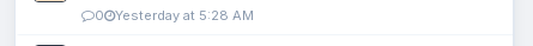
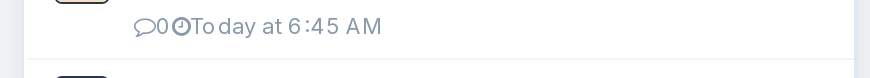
[115,7,254,24] Yesterday at 5:28 AM -> [190,12,382,40] Today at 6:45 AM

